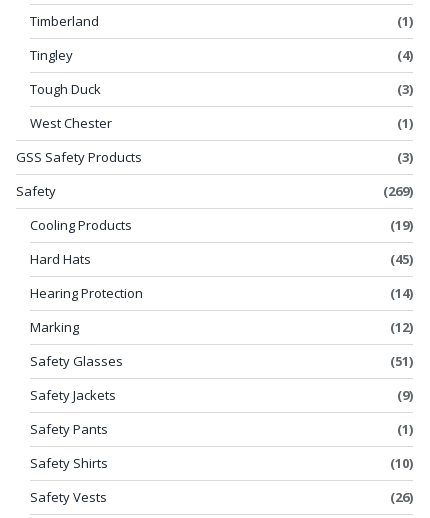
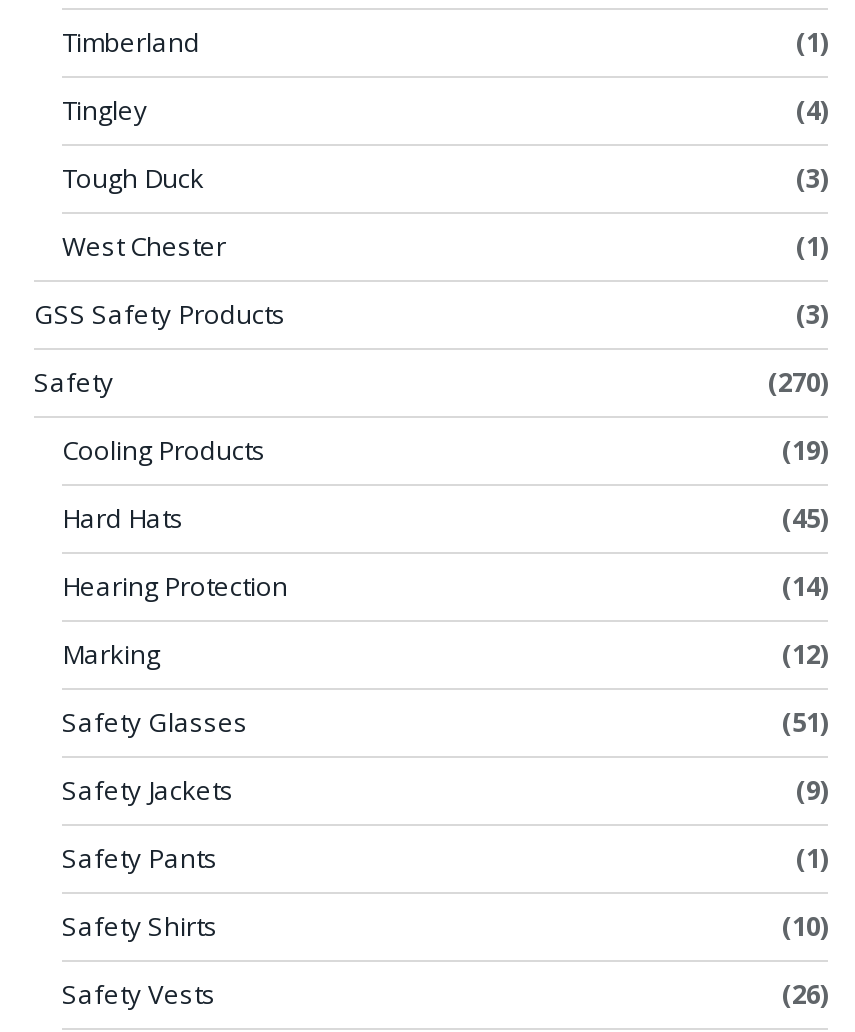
[383,182,413,200] (269) -> [768,364,828,400] (270)

